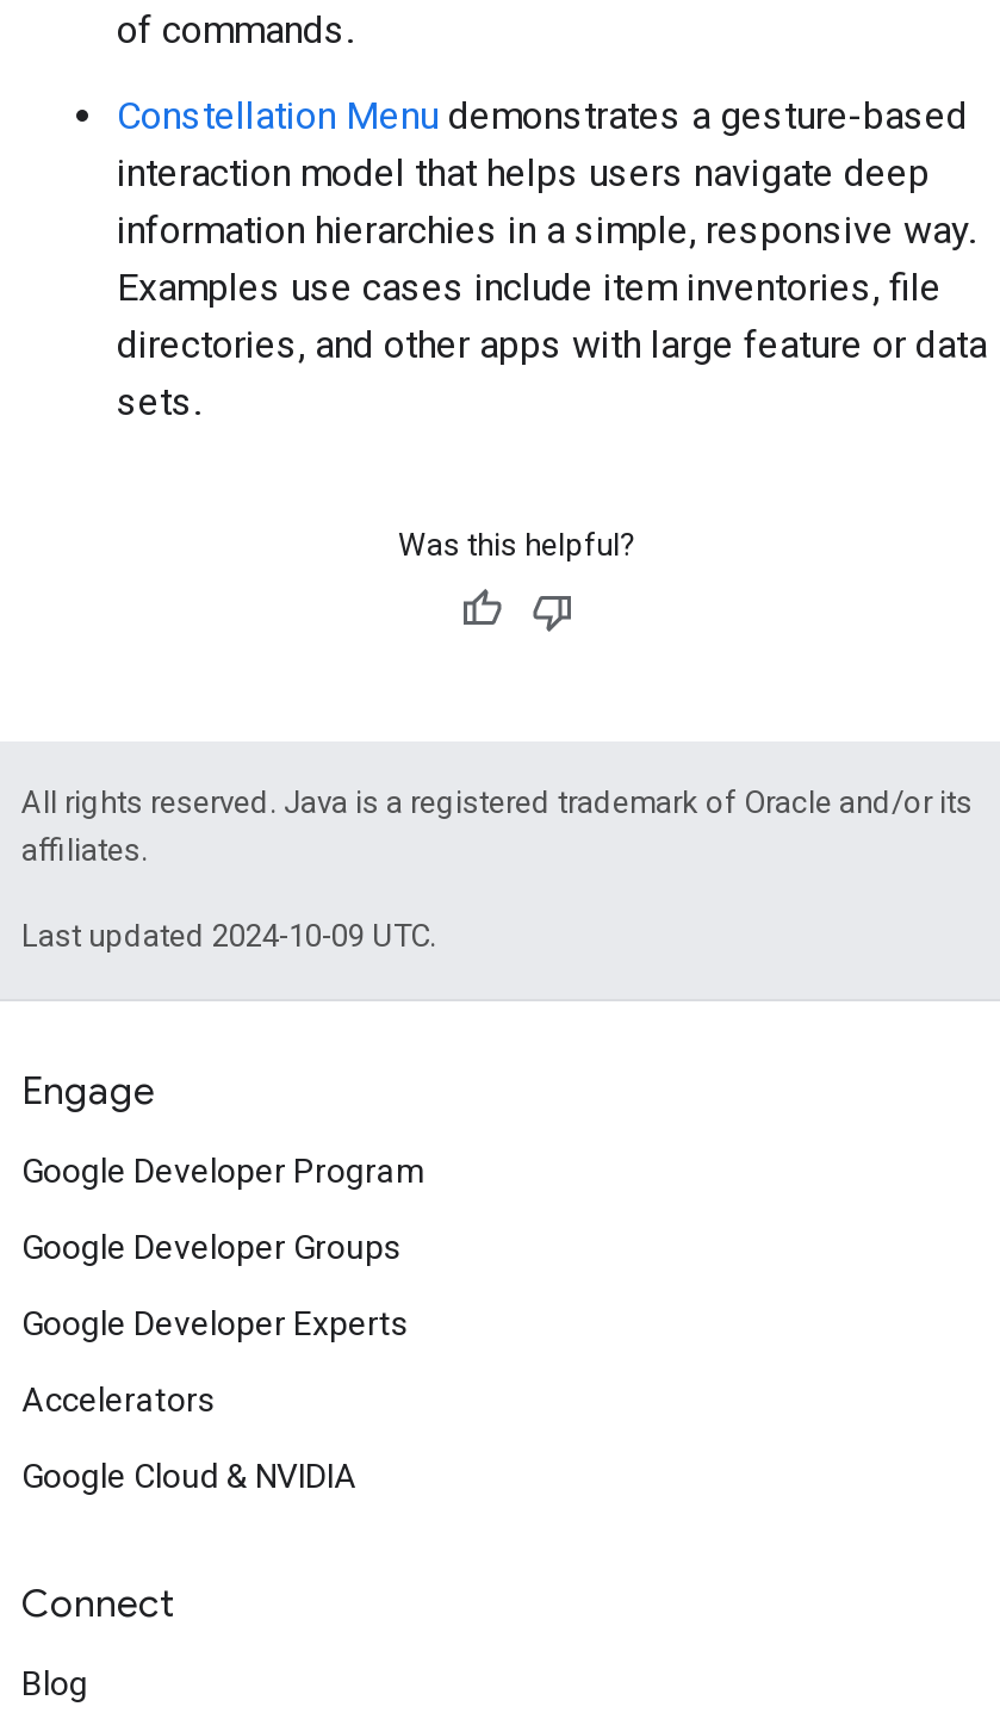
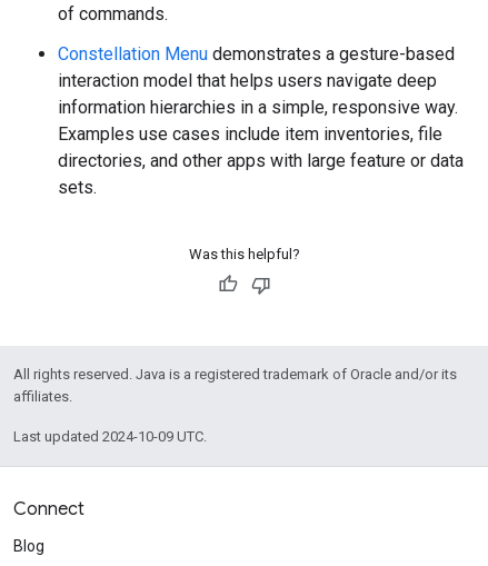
[21,1068,427,1495] Engage | Google Developer Program | Google Developer Groups | Google Developer Experts | Accelerators | Google Cloud & NVIDIA -> none

